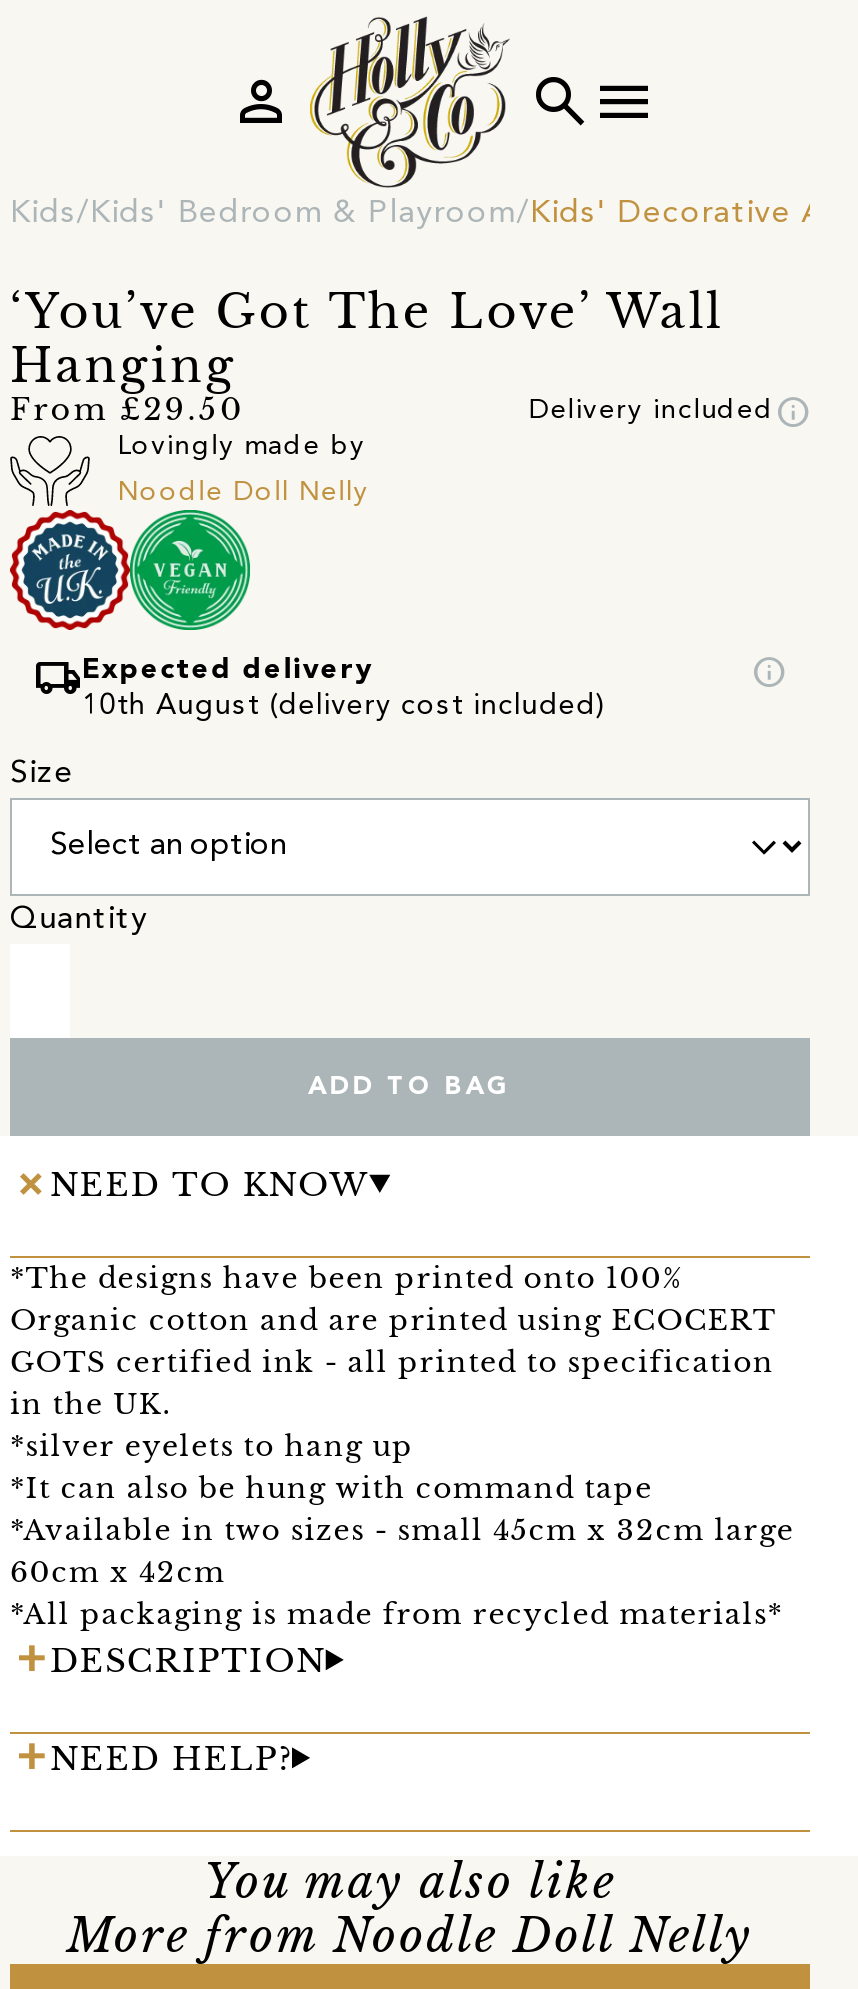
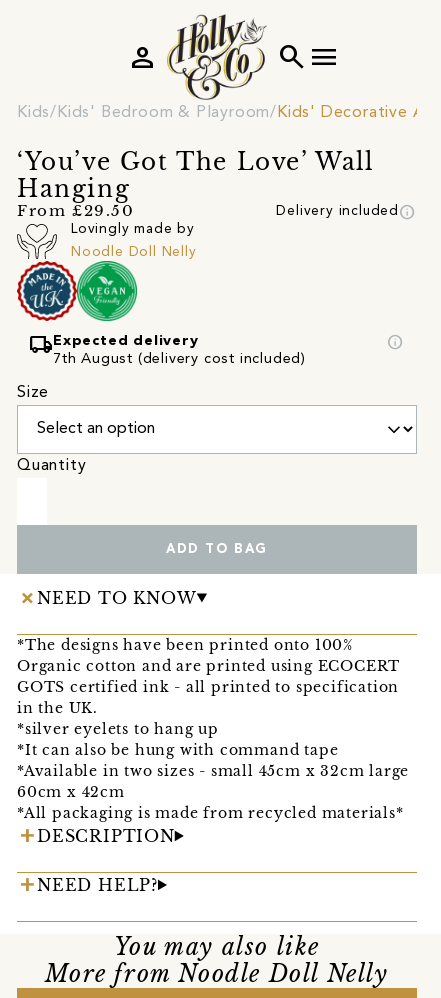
[82,692,606,722] 10th August (delivery cost included) -> [53,352,306,367] 7th August (delivery cost included)

